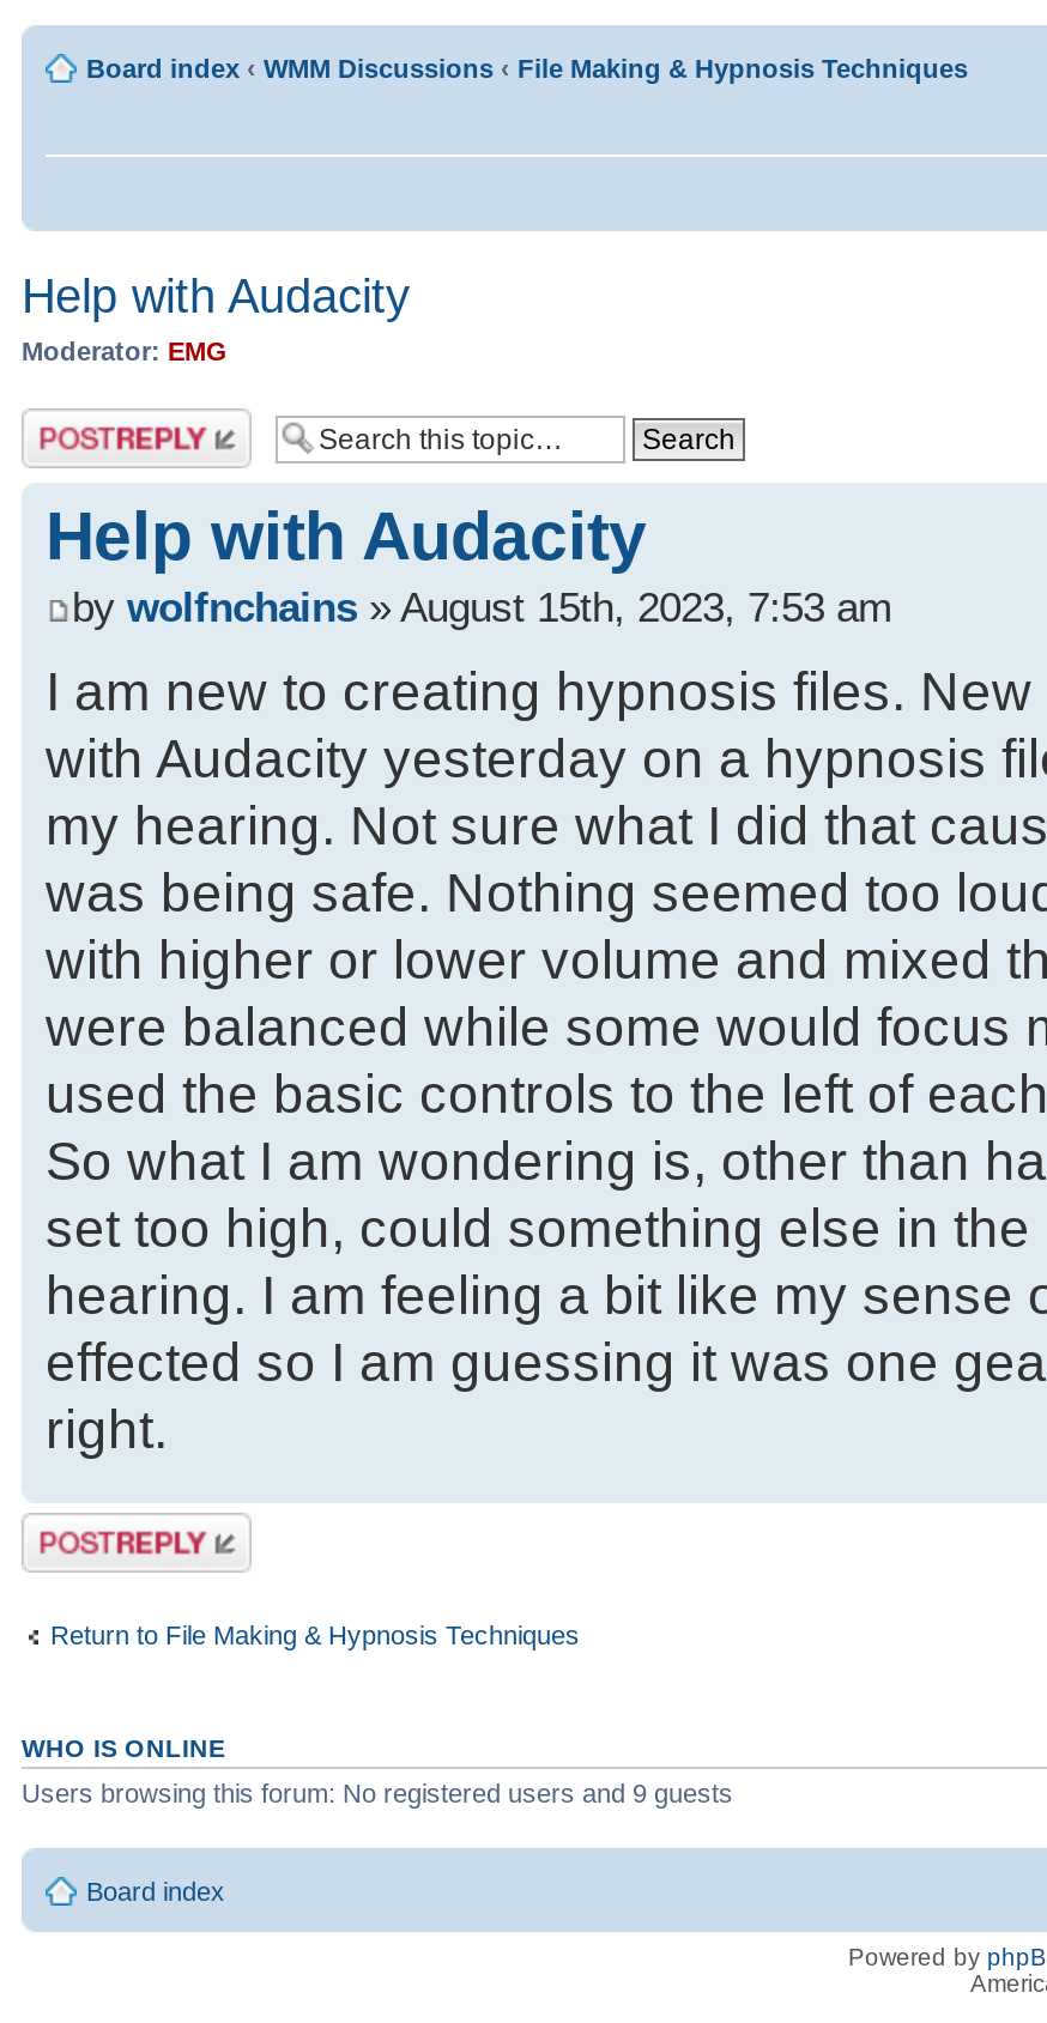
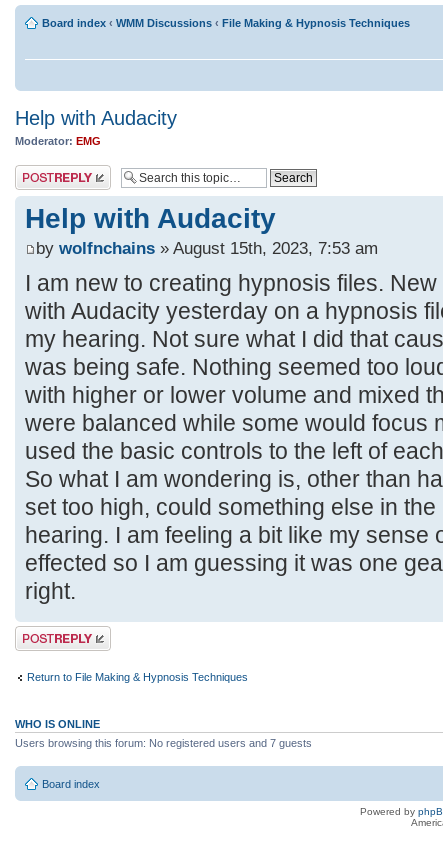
[22,1778,733,1806] Users browsing this forum: No registered users and 9 guests -> [15,737,312,749] Users browsing this forum: No registered users and 7 guests

